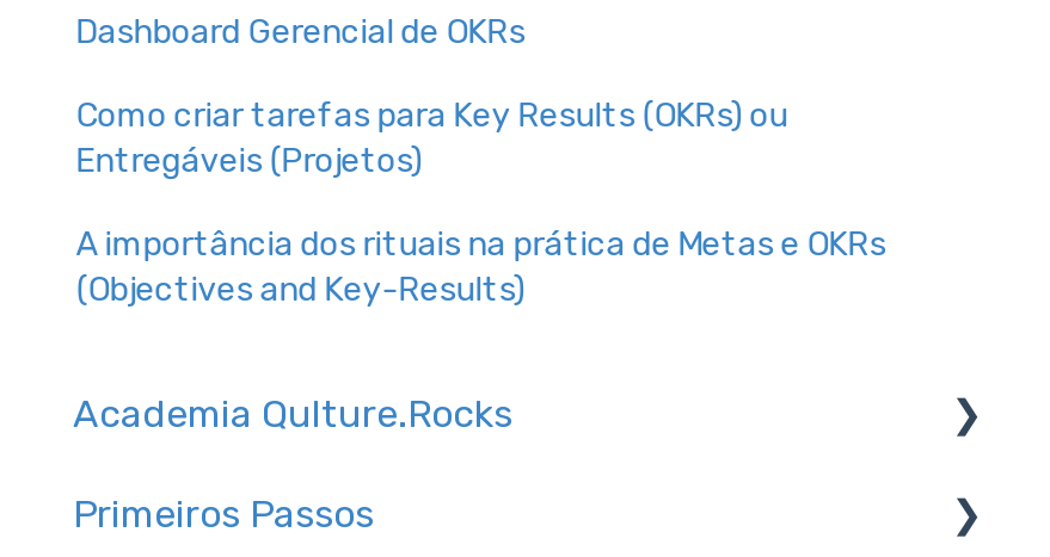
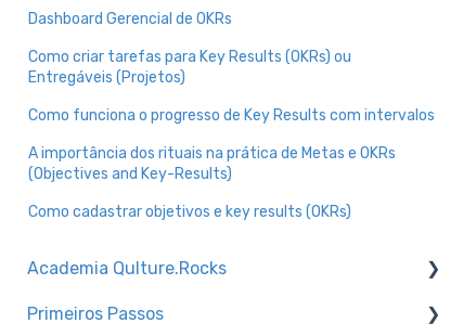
none -> [28,106,435,124] Como funciona o progresso de Key Results com intervalos
none -> [28,202,352,221] Como cadastrar objetivos e key results (OKRs)

